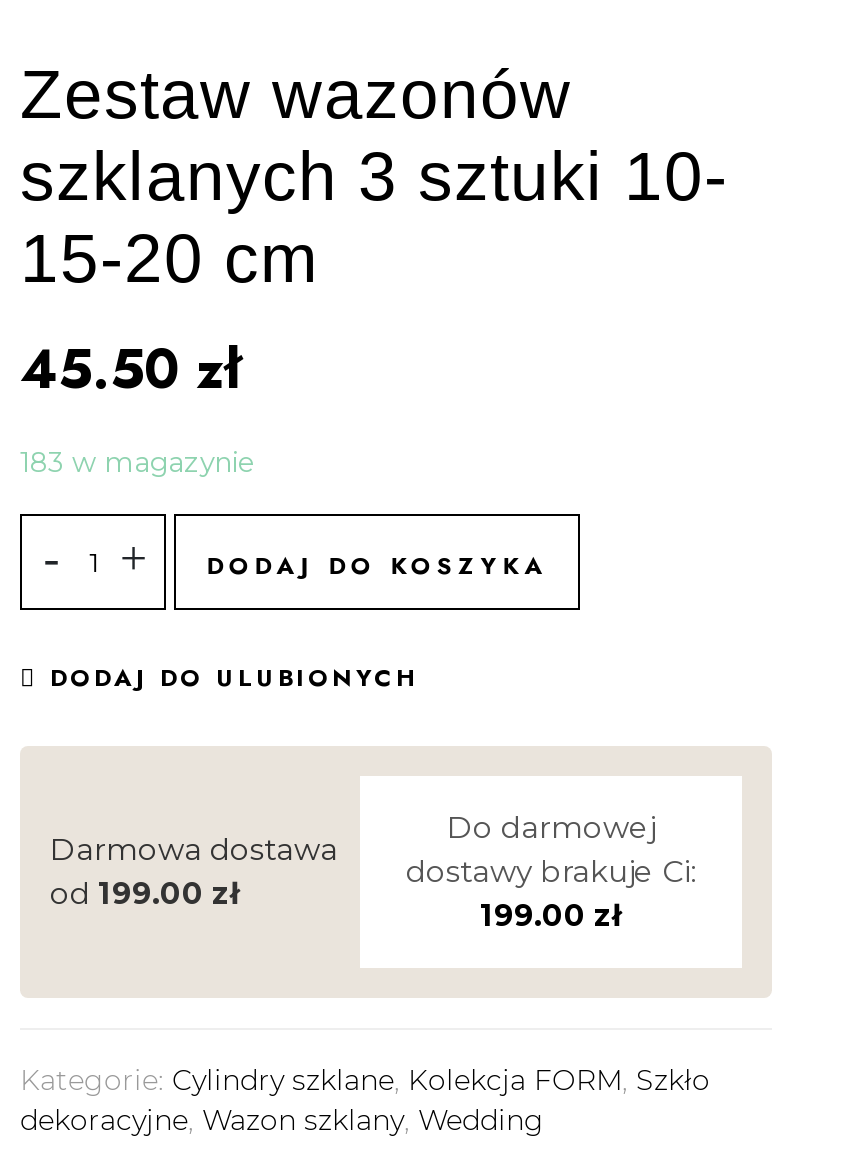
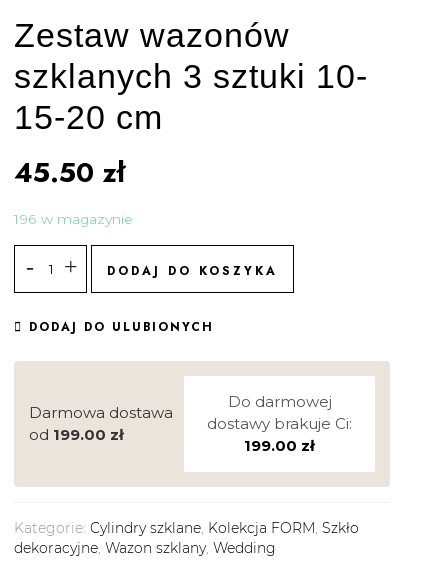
[20,446,256,478] 183 w magazynie -> [14,211,133,227] 196 w magazynie

